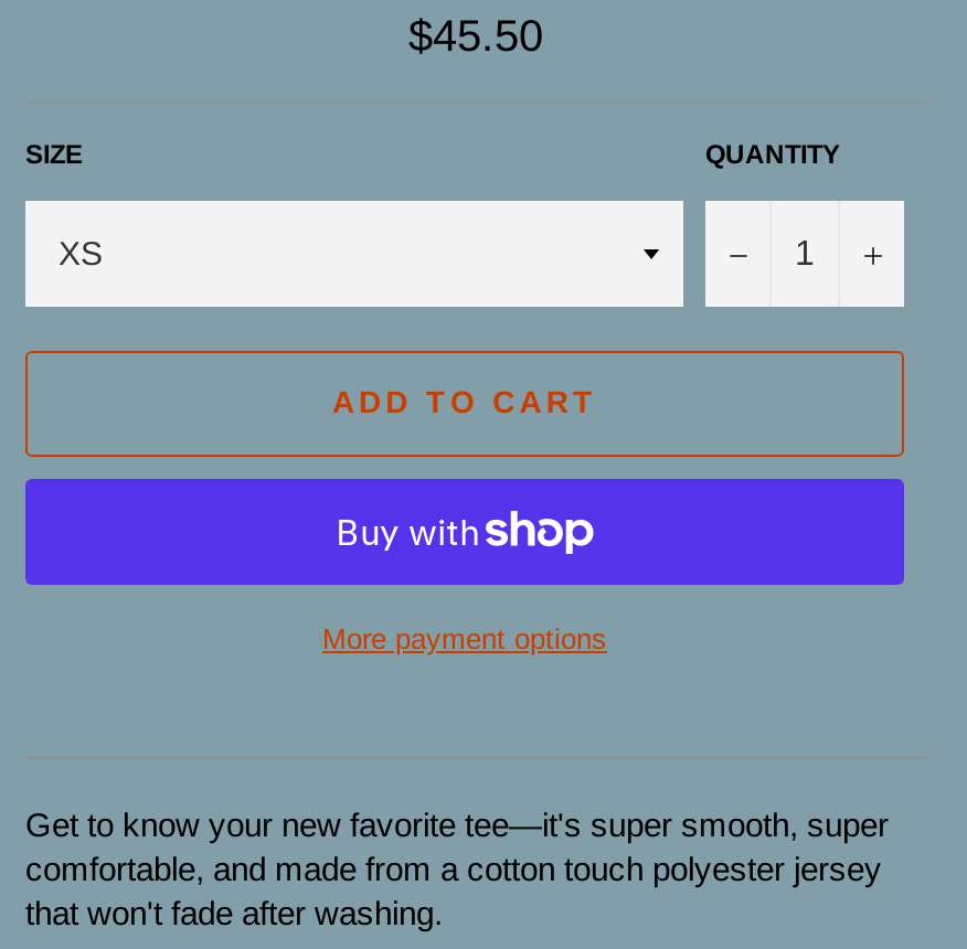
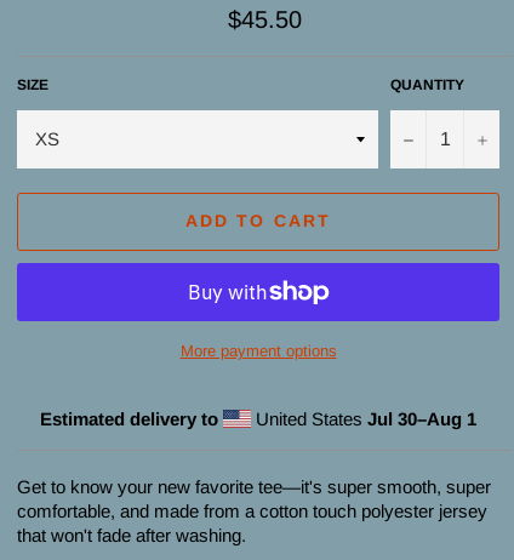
none -> [40,408,476,429] Estimated delivery to | United States Jul 30–Aug 1

